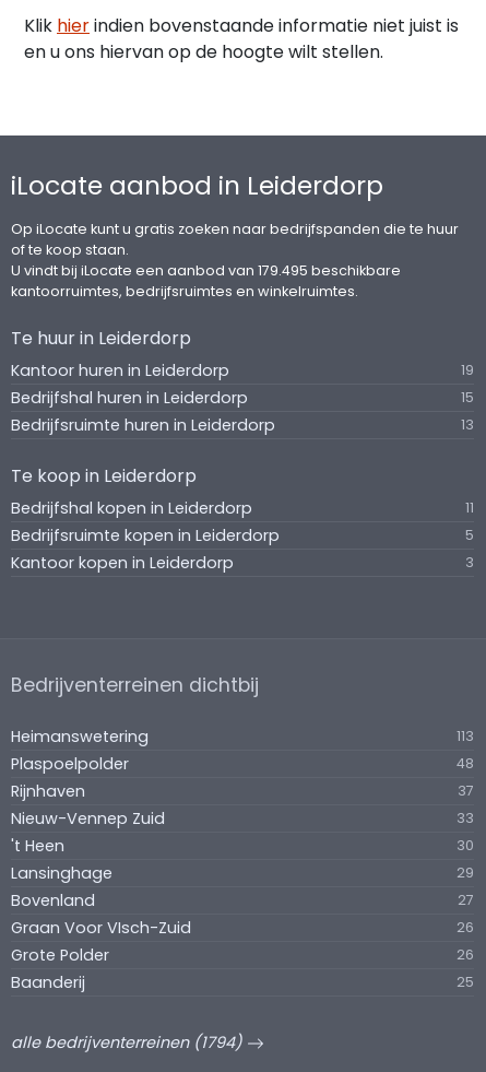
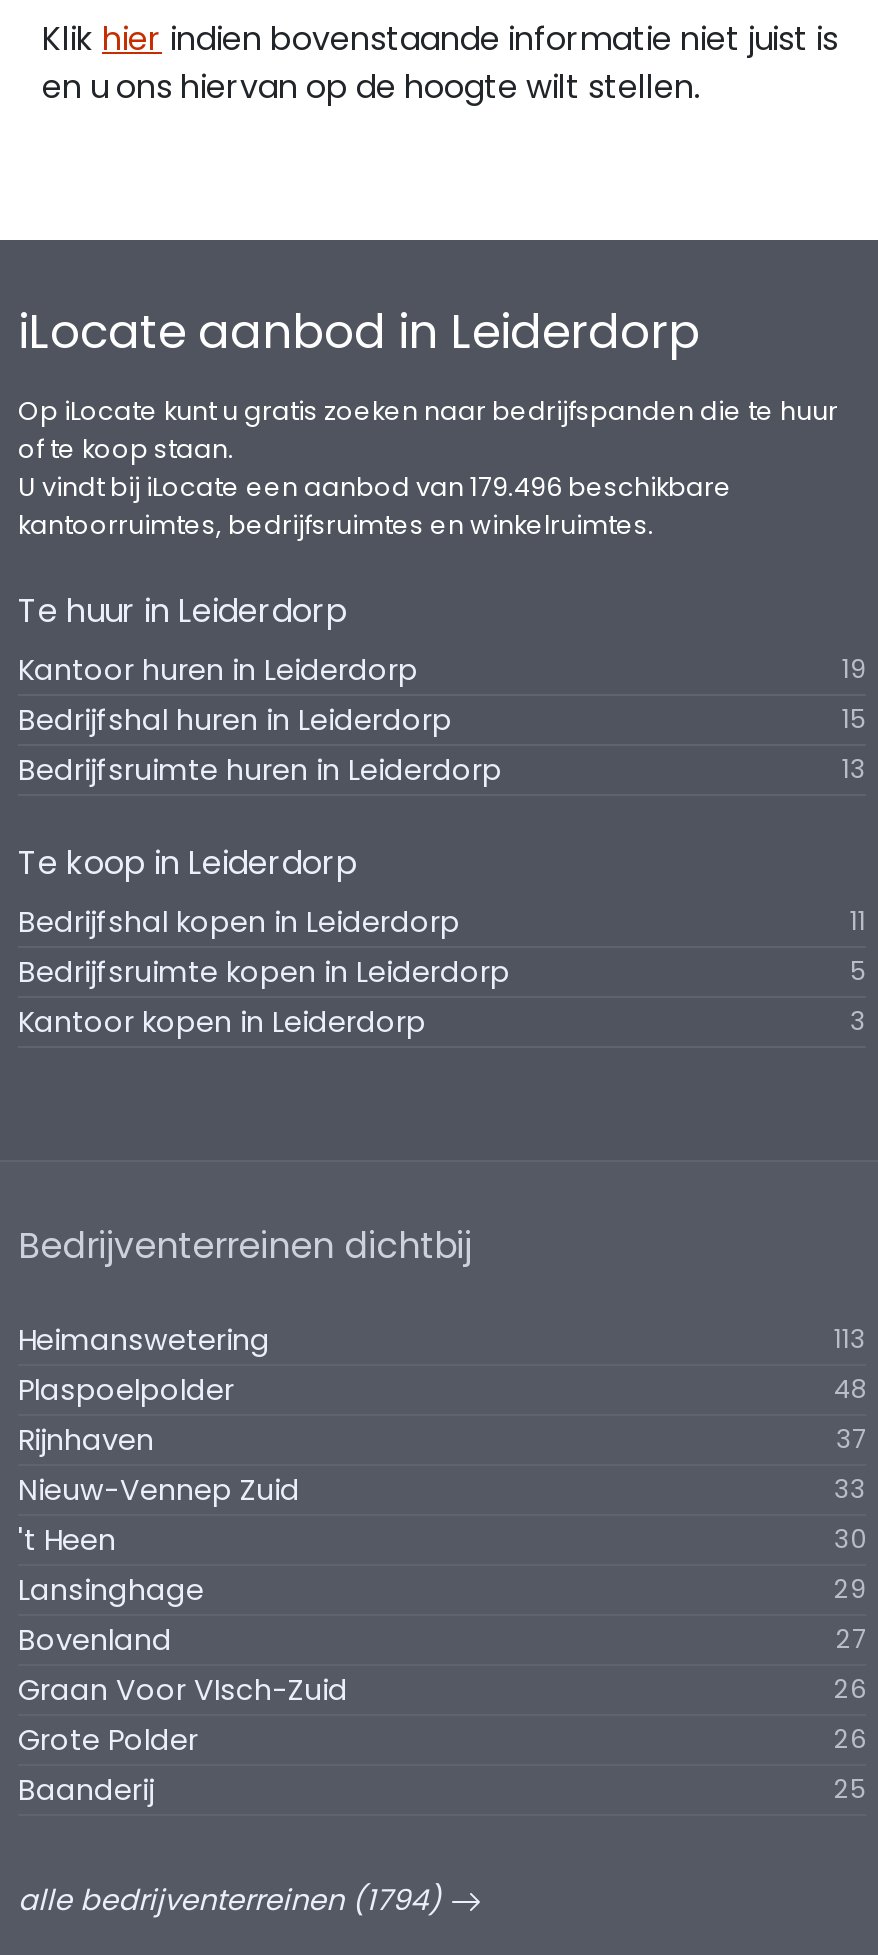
[11,261,401,280] U vindt bij iLocate een aanbod van 179.495 beschikbare -> [18,470,732,504] U vindt bij iLocate een aanbod van 179.496 beschikbare

